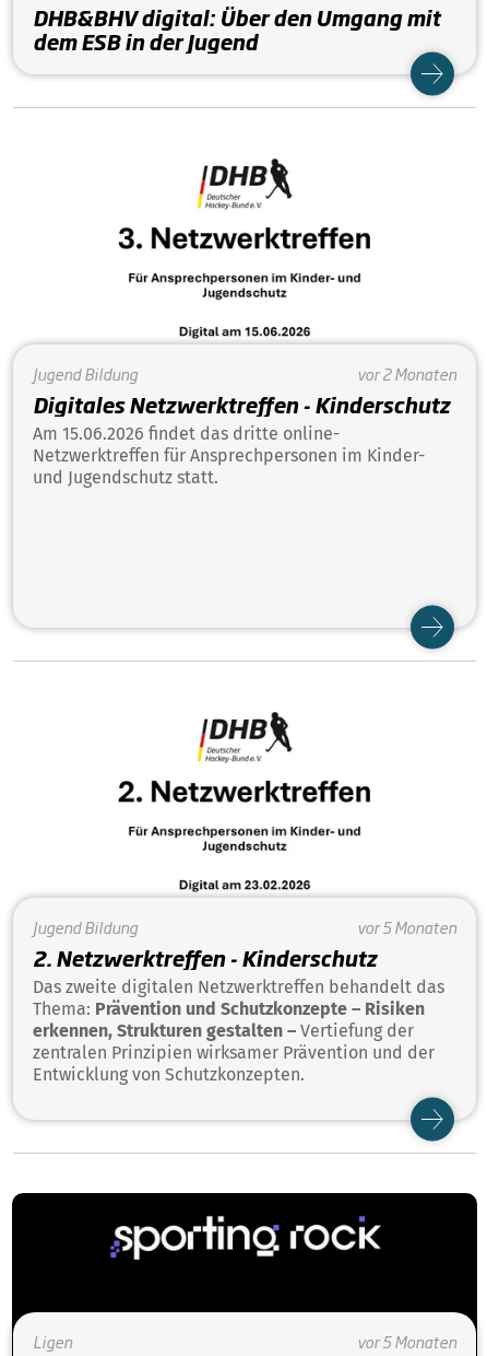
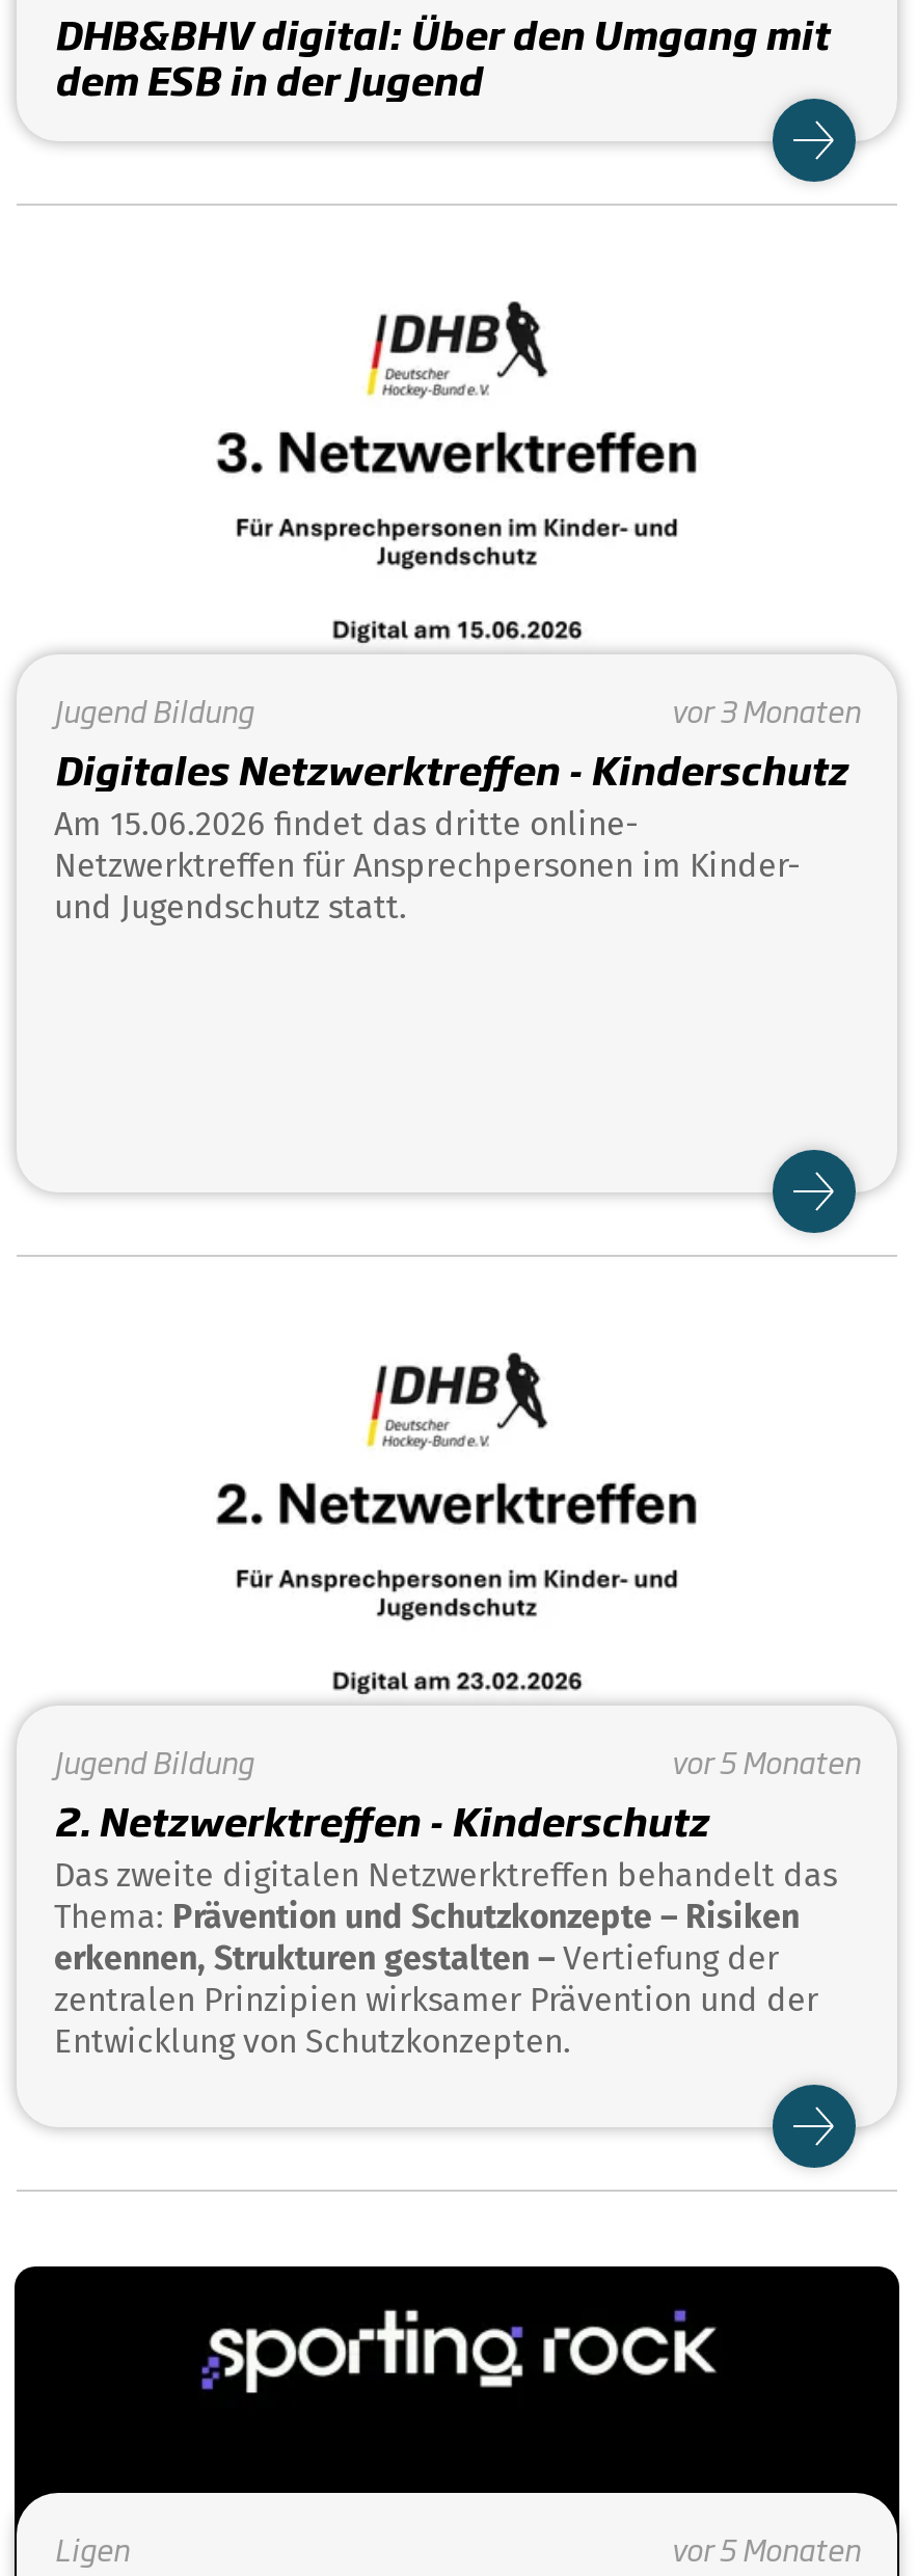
[357,362,456,385] vor 2 Monaten -> [671,688,860,732] vor 3 Monaten

